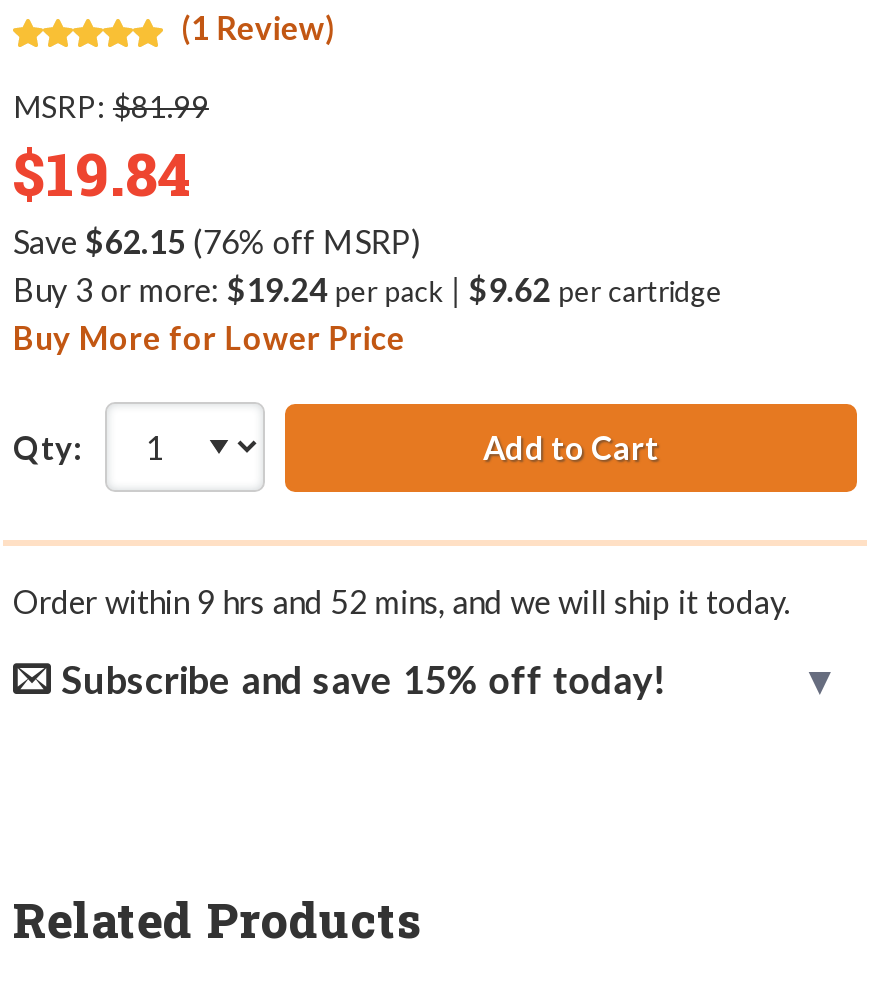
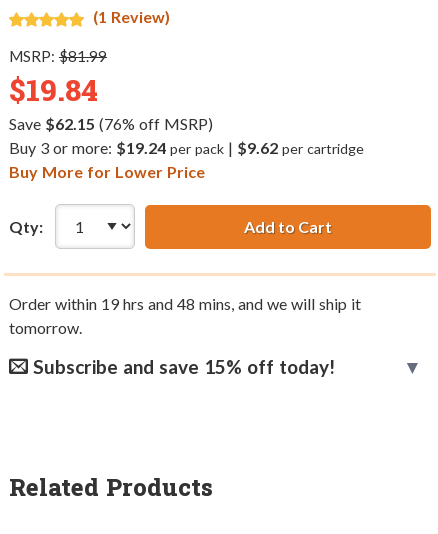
[13,582,790,620] Order within 9 hrs and 52 mins, and we will ship it today. -> [9,294,361,337] Order within 19 hrs and 48 mins, and we will ship it | tomorrow.

